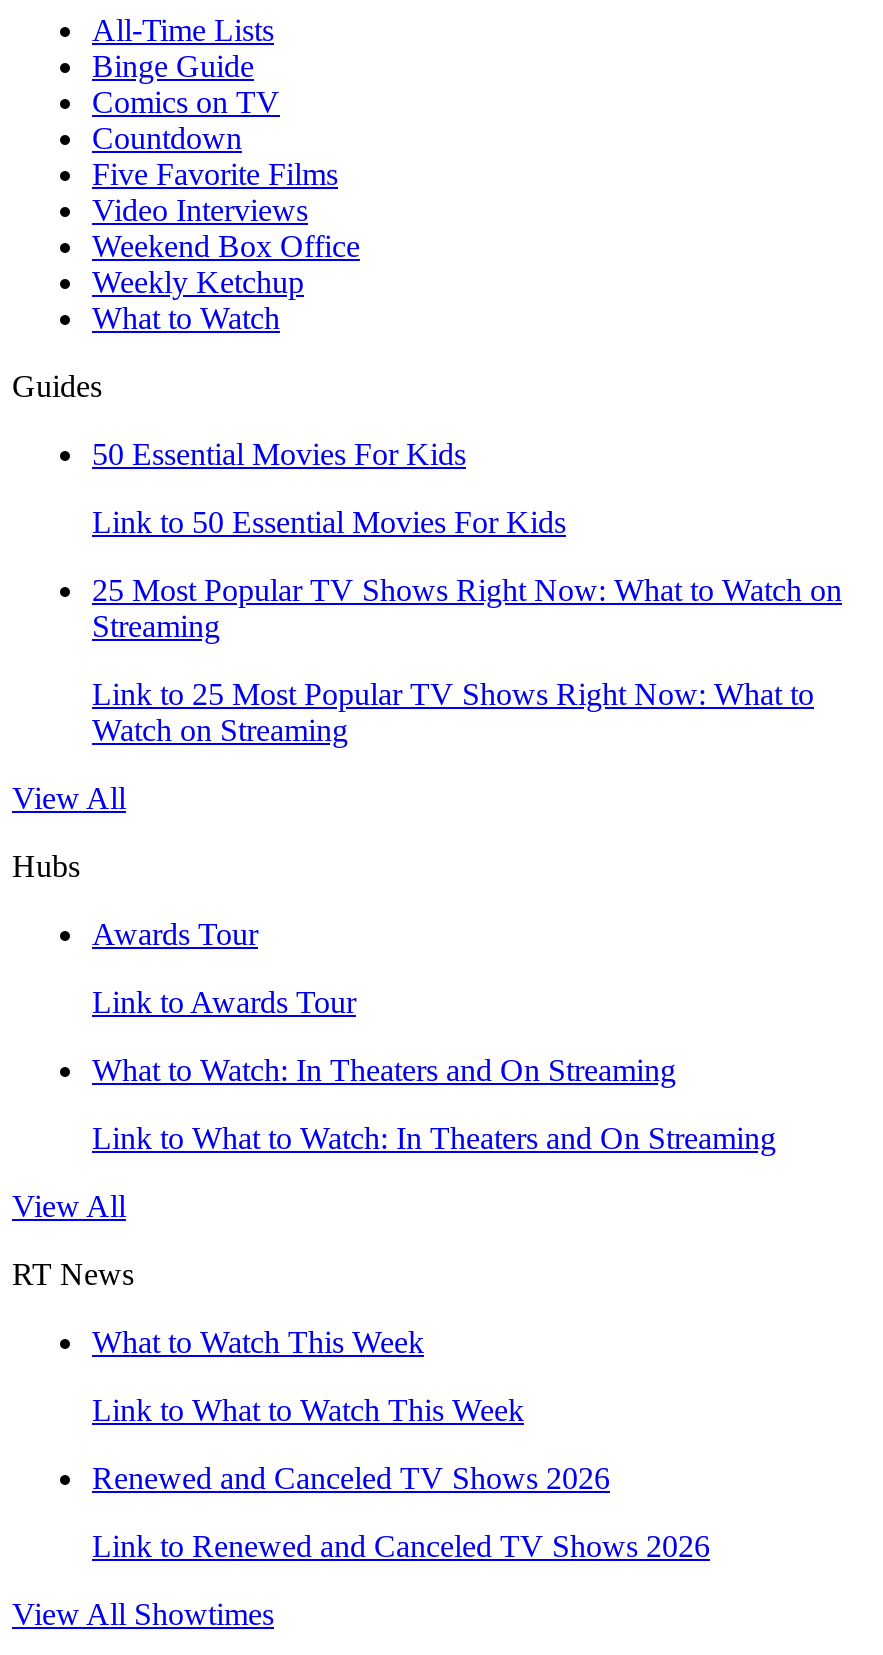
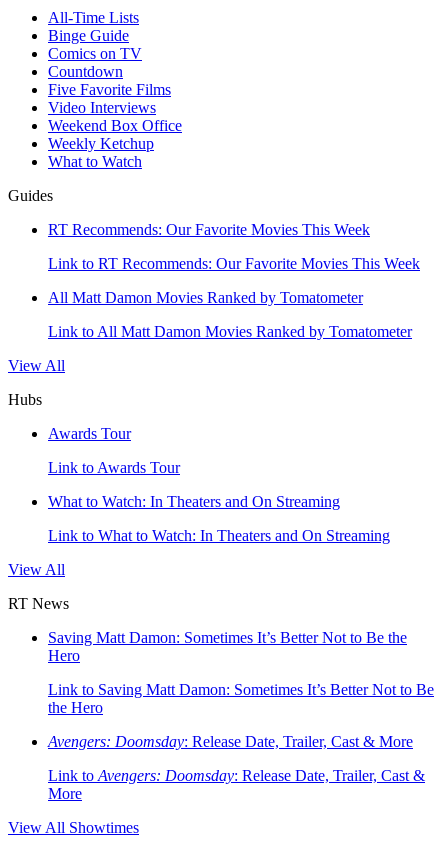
[92,437,466,471] 50 Essential Movies For Kids -> [48,221,370,238] RT Recommends: Our Favorite Movies This Week
[92,505,566,539] Link to 50 Essential Movies For Kids -> [48,255,420,272] Link to RT Recommends: Our Favorite Movies This Week
[92,573,842,643] 25 Most Popular TV Shows Right Now: What to Watch on | Streaming -> [48,289,363,306] All Matt Damon Movies Ranked by Tomatometer
[92,677,814,747] Link to 25 Most Popular TV Shows Right Now: What to | Watch on Streaming -> [48,323,412,340] Link to All Matt Damon Movies Ranked by Tomatometer
moved [12,781,776,1291] -> [8,357,390,612]: View All | Hubs | Awards Tour | Link to Awards Tour | What to Watch: In Theaters and On Streaming | Link to What to Watch: In Theaters and On Streaming | View All | RT News
[92,1325,424,1359] What to Watch This Week -> [48,629,407,664] Saving Matt Damon: Sometimes It’s Better Not to Be the | Hero
[92,1393,524,1427] Link to What to Watch This Week -> [48,681,434,716] Link to Saving Matt Damon: Sometimes It’s Better Not to Be | the Hero
[92,1461,610,1495] Renewed and Canceled TV Shows 2026 -> [48,733,413,750] Avengers: Doomsday: Release Date, Trailer, Cast & More
[92,1529,710,1563] Link to Renewed and Canceled TV Shows 2026 -> [48,767,425,802] Link to Avengers: Doomsday: Release Date, Trailer, Cast & | More

